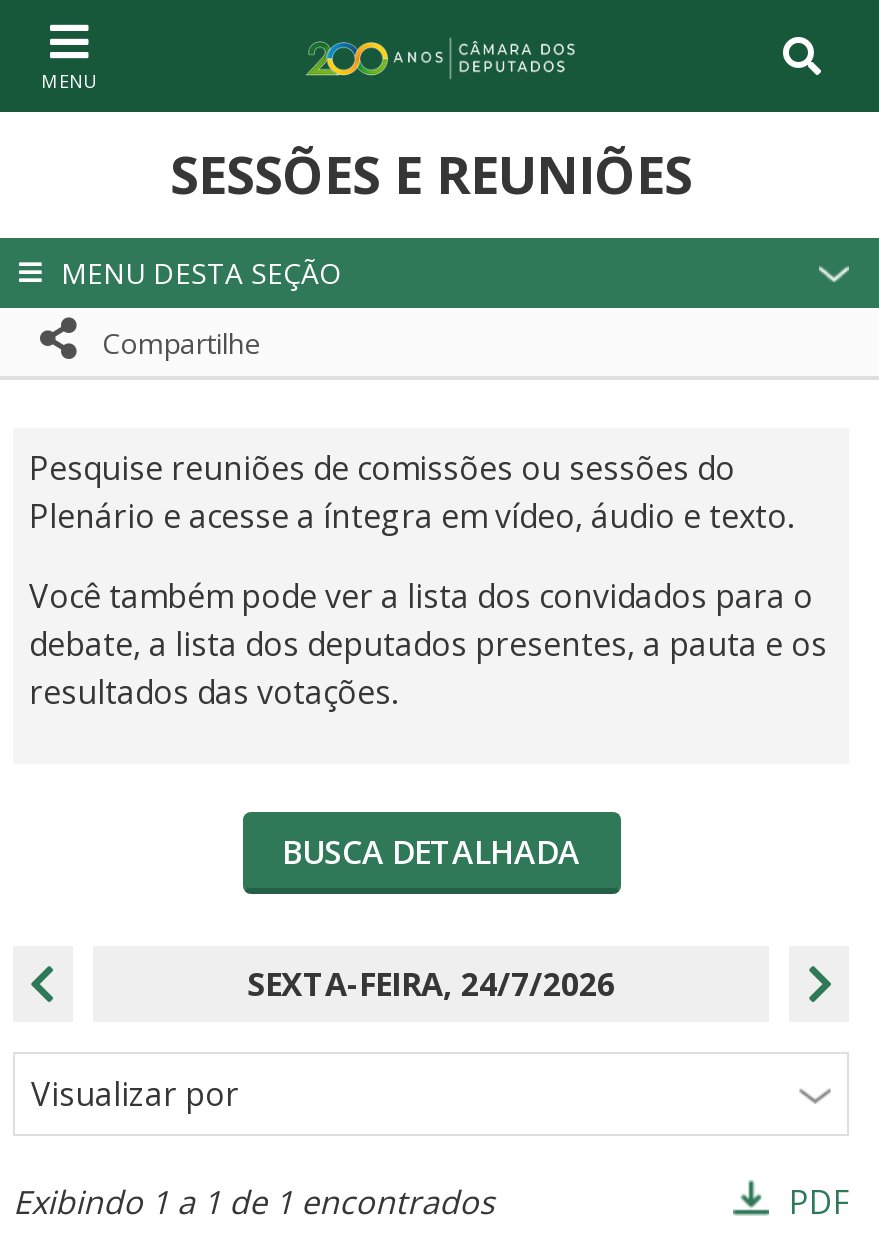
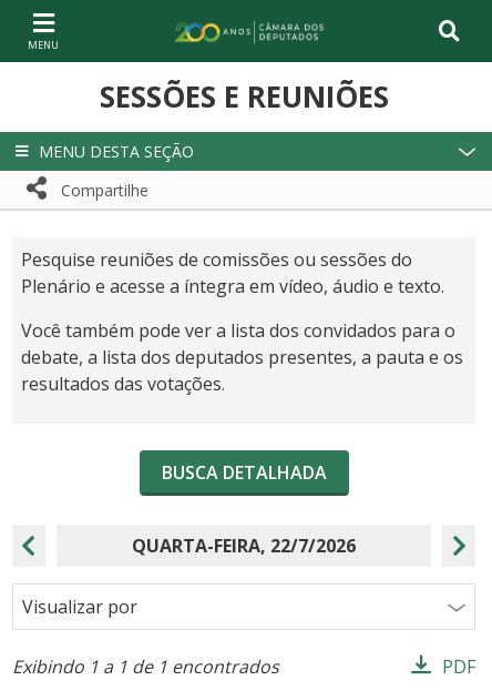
[247,962,615,1006] SEXTA-FEIRA, 24/7/2026 -> [132,534,356,558] QUARTA-FEIRA, 22/7/2026

